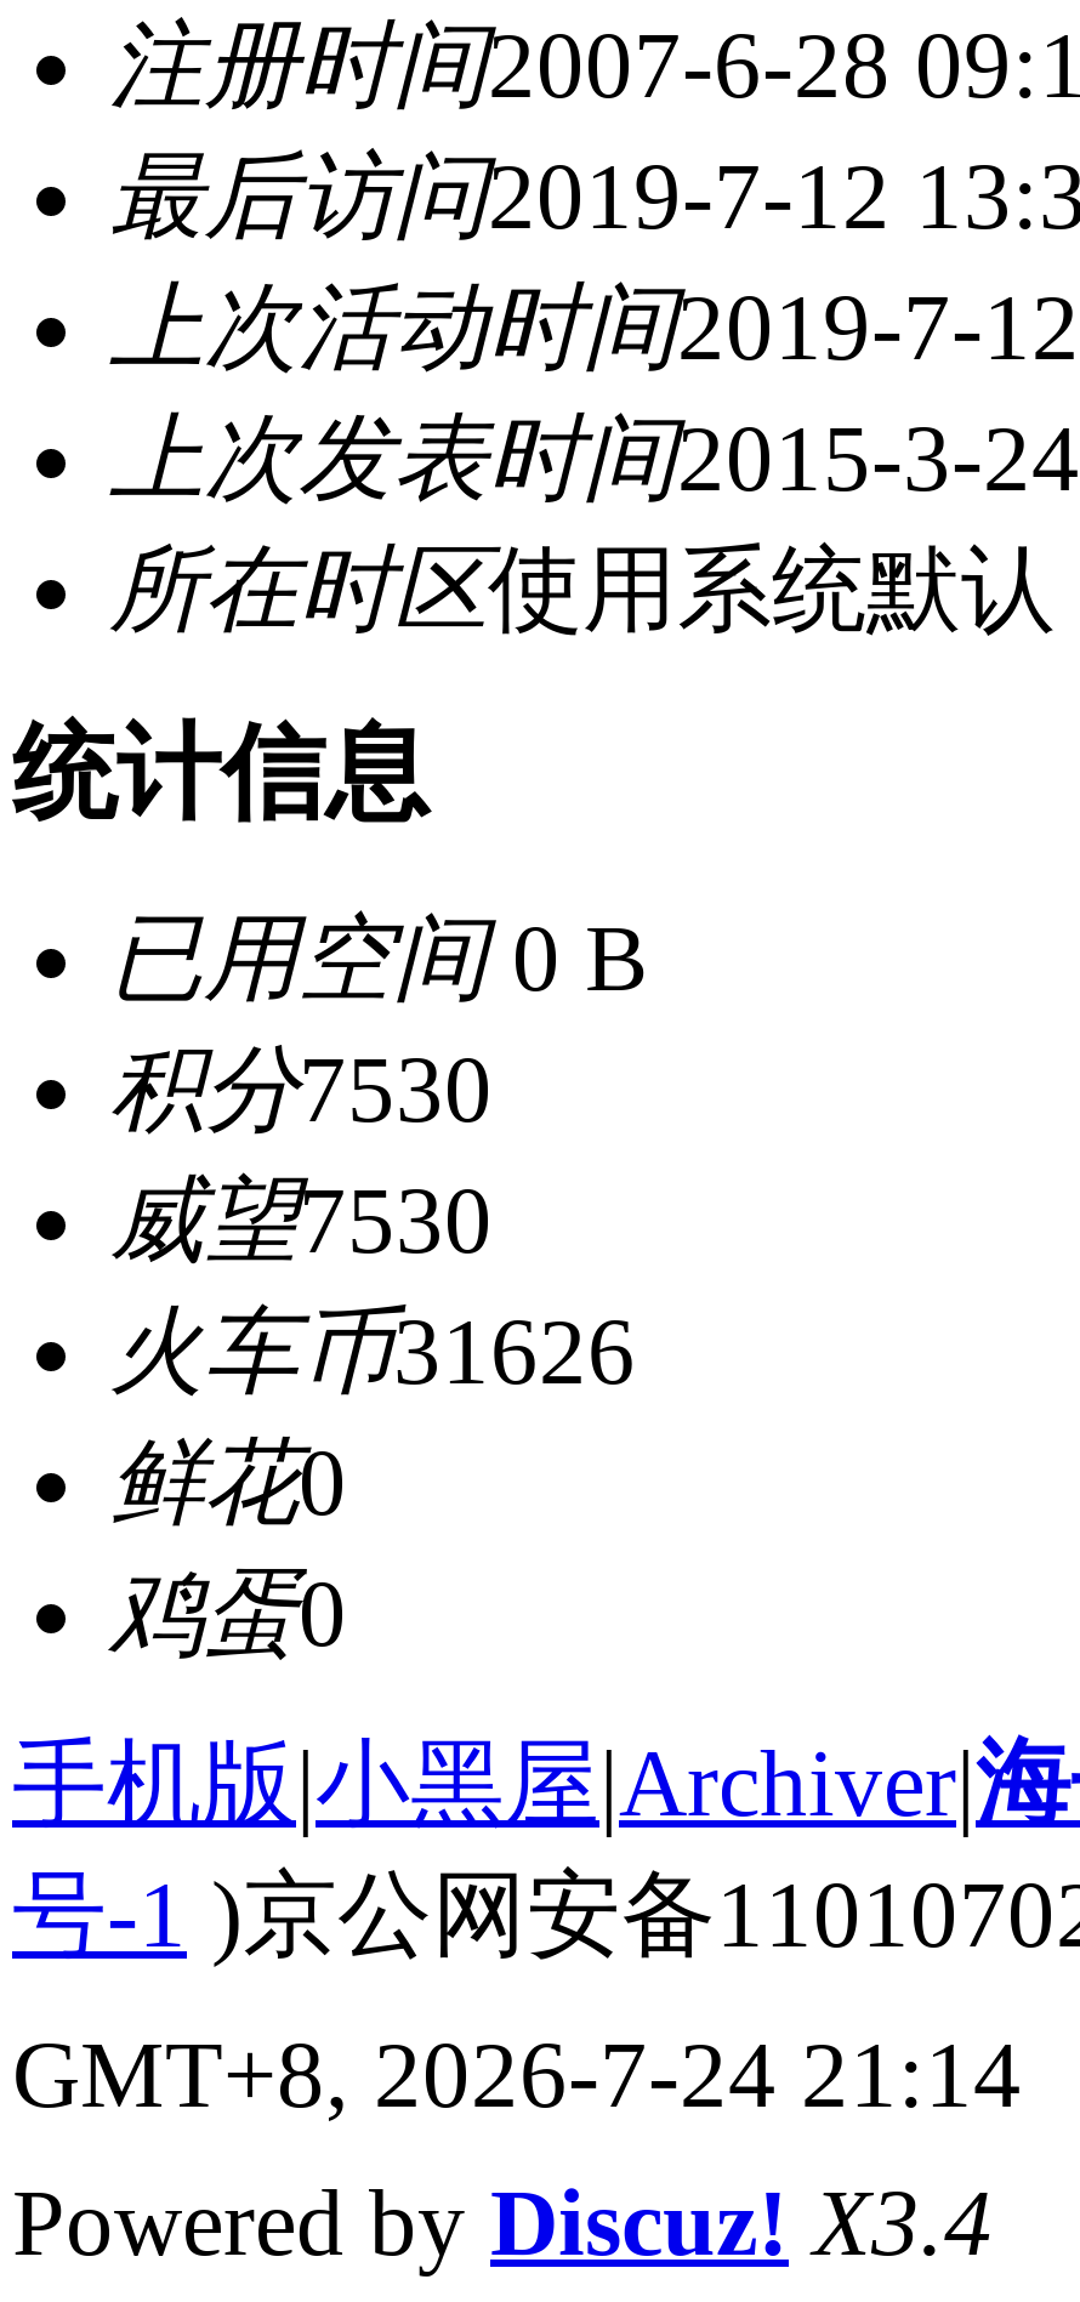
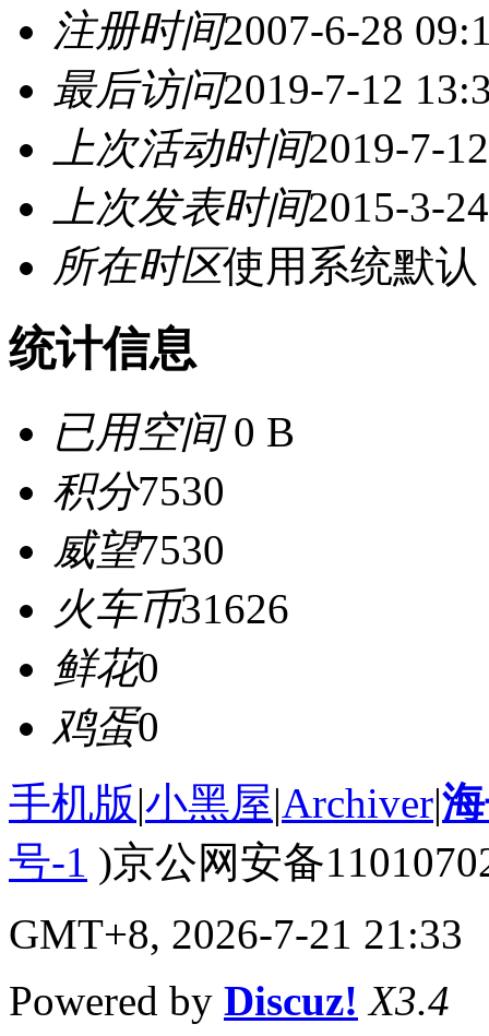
[12,2022,1022,2126] GMT+8, 2026-7-24 21:14 -> [9,910,463,957] GMT+8, 2026-7-21 21:33

